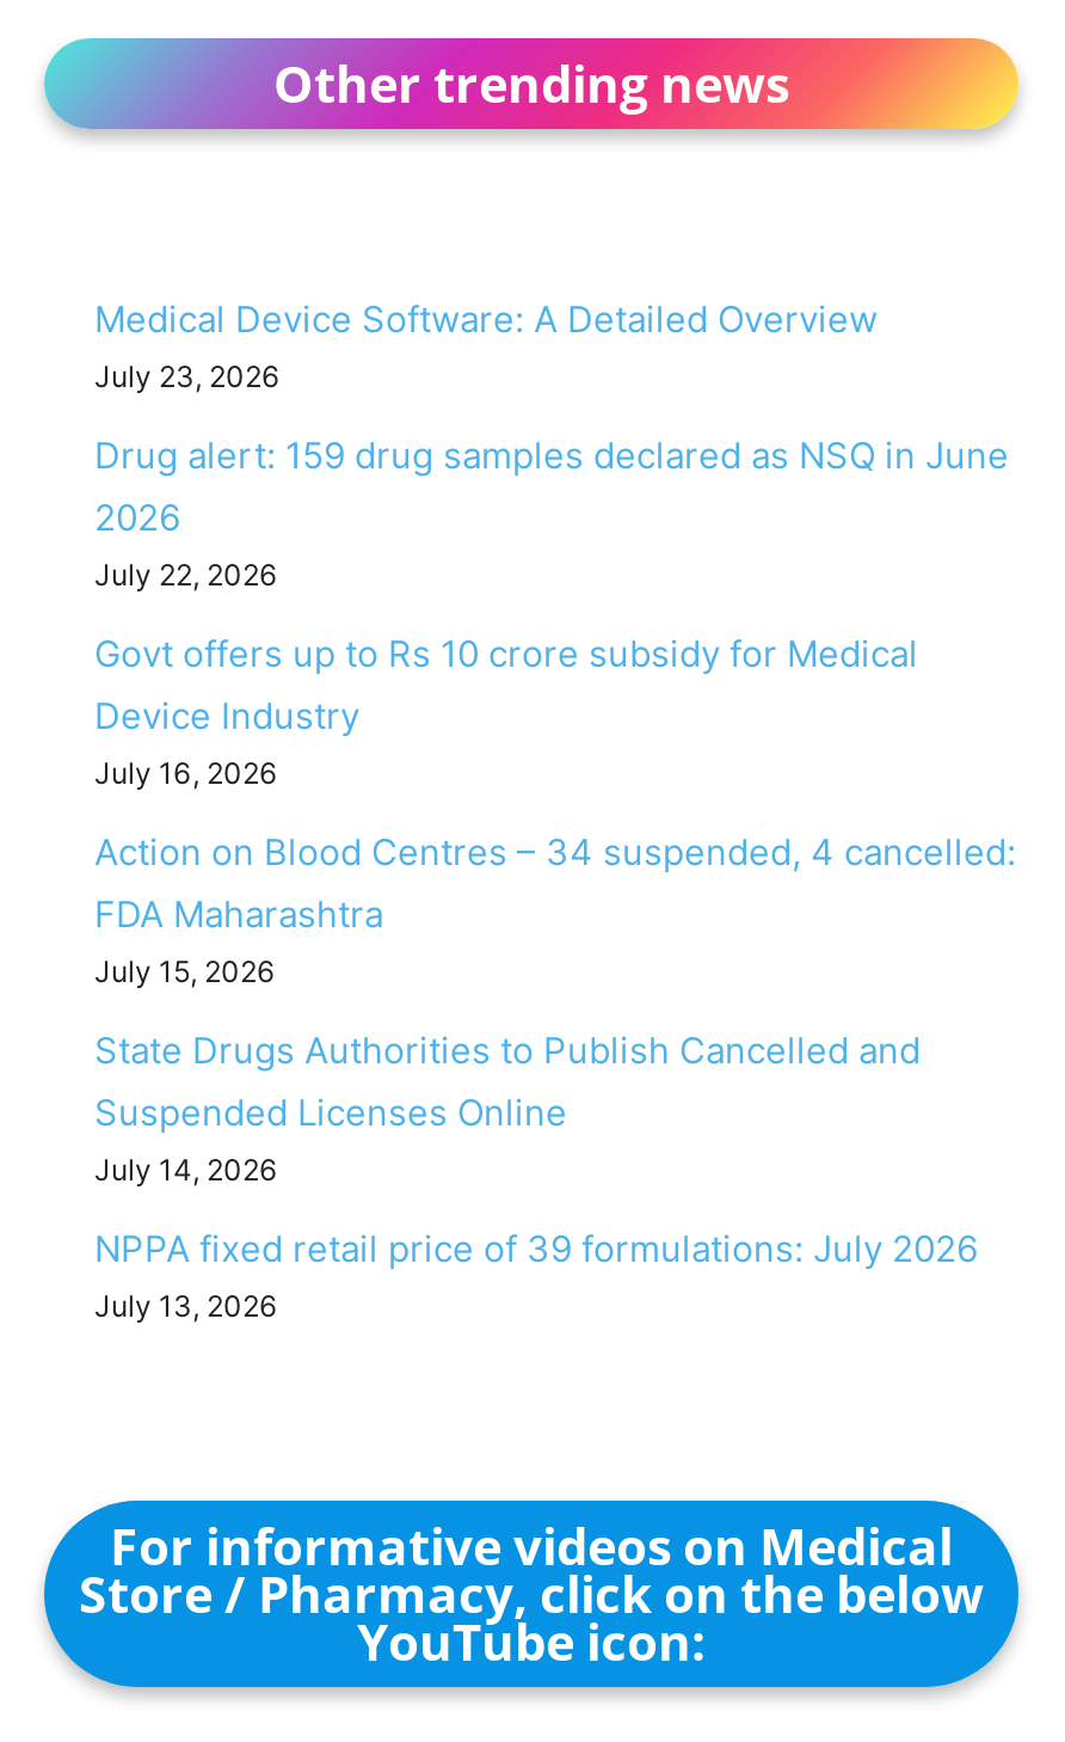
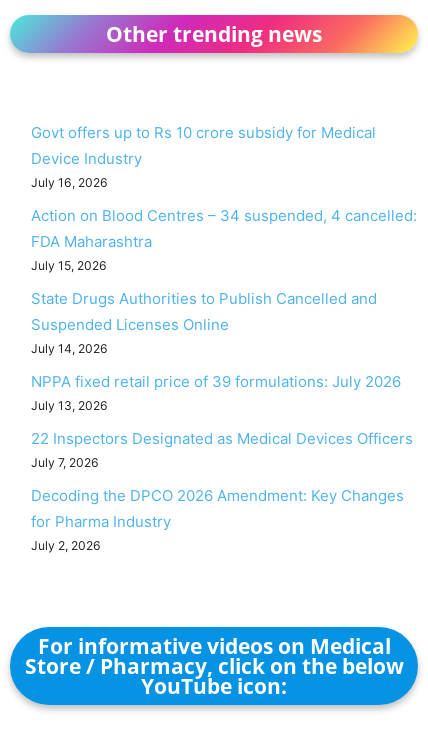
[94,296,1009,592] Medical Device Software: A Detailed Overview | July 23, 2026 | Drug alert: 159 drug samples declared as NSQ in June | 2026 | July 22, 2026 -> none
moved [94,631,1016,1324] -> [31,123,417,413]: Govt offers up to Rs 10 crore subsidy for Medical | Device Industry | July 16, 2026 | ... | NPPA fixed retail price of 39 formulations: July 2026 | July 13, 2026
none -> [31,429,413,553] 22 Inspectors Designated as Medical Devices Officers | July 7, 2026 | Decoding the DPCO 2026 Amendment: Key Changes | for Pharma Industry | July 2, 2026

